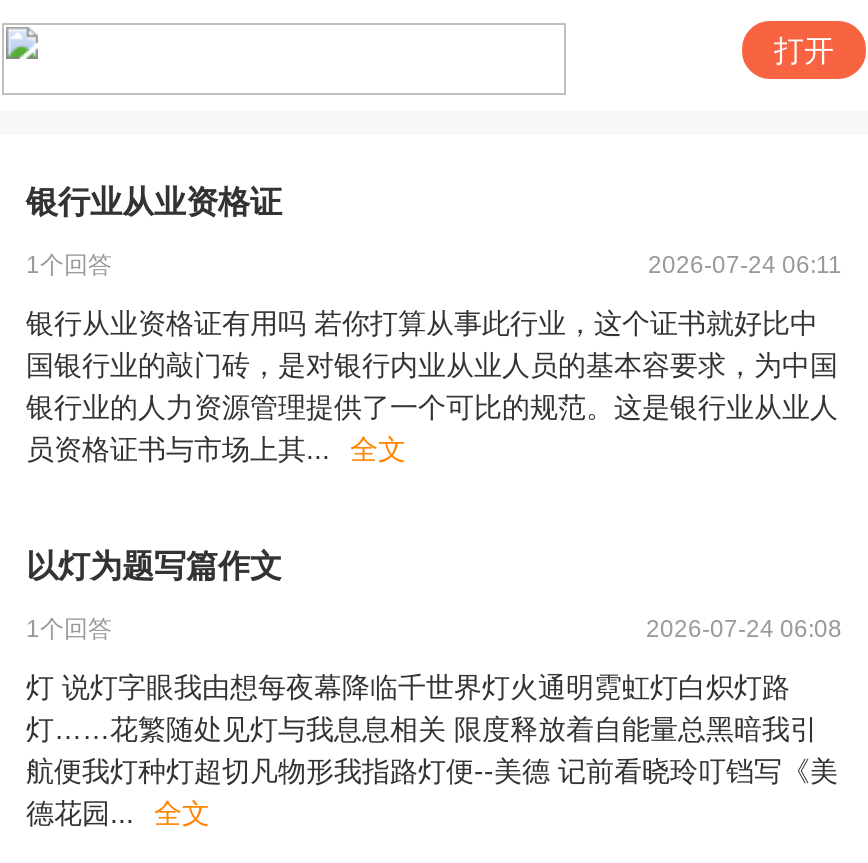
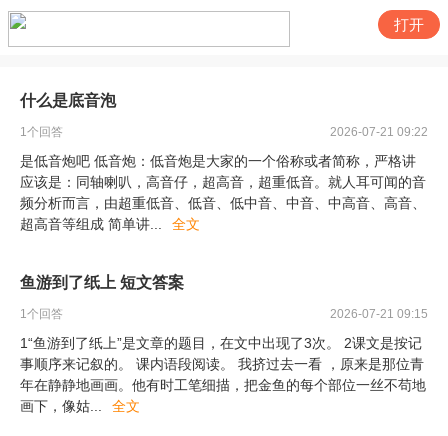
[26,185,282,219] 银行业从业资格证 -> [20,92,116,109] 什么是底音泡
[648,251,842,279] 2026-07-24 06:11 -> [330,125,428,139] 2026-07-21 09:22
[26,307,838,465] 银行从业资格证有用吗 若你打算从事此行业，这个证书就好比中 | 国银行业的敲门砖，是对银行内业从业人员的基本容要求，为中国 | 银行业的人力资源管理提供了一个可比的规范。这是银行业从业人 | 员资格证书与市场上其... -> [20,153,426,232] 是低音炮吧 低音炮：低音炮是大家的一个俗称或者简称，严格讲 | 应该是：同轴喇叭，高音仔，超高音，超重低音。就人耳可闻的音 | 频分析而言，由超重低音、低音、低中音、中音、中高音、高音、 | 超高音等组成 简单讲...
[26,549,282,583] 以灯为题写篇作文 -> [20,274,184,291] 鱼游到了纸上 短文答案
[646,615,842,643] 2026-07-24 06:08 -> [330,307,428,321] 2026-07-21 09:15
[26,671,838,829] 灯 说灯字眼我由想每夜幕降临千世界灯火通明霓虹灯白炽灯路 | 灯……花繁随处见灯与我息息相关 限度释放着自能量总黑暗我引 | 航便我灯种灯超切凡物形我指路灯便--美德 记前看晓玲叮铛写《美 | 德花园... -> [20,335,426,414] 1“鱼游到了纸上”是文章的题目，在文中出现了3次。 2课文是按记 | 事顺序来记叙的。 课内语段阅读。 我挤过去一看 ，原来是那位青 | 年在静静地画画。他有时工笔细描，把金鱼的每个部位一丝不苟地 | 画下，像姑...

